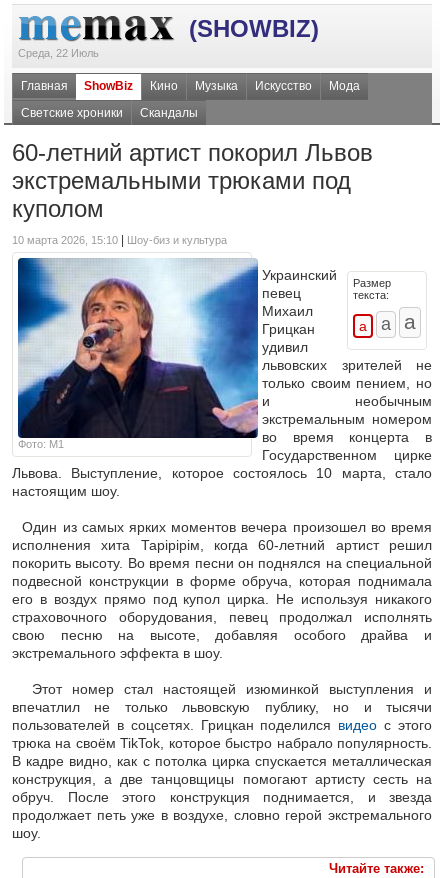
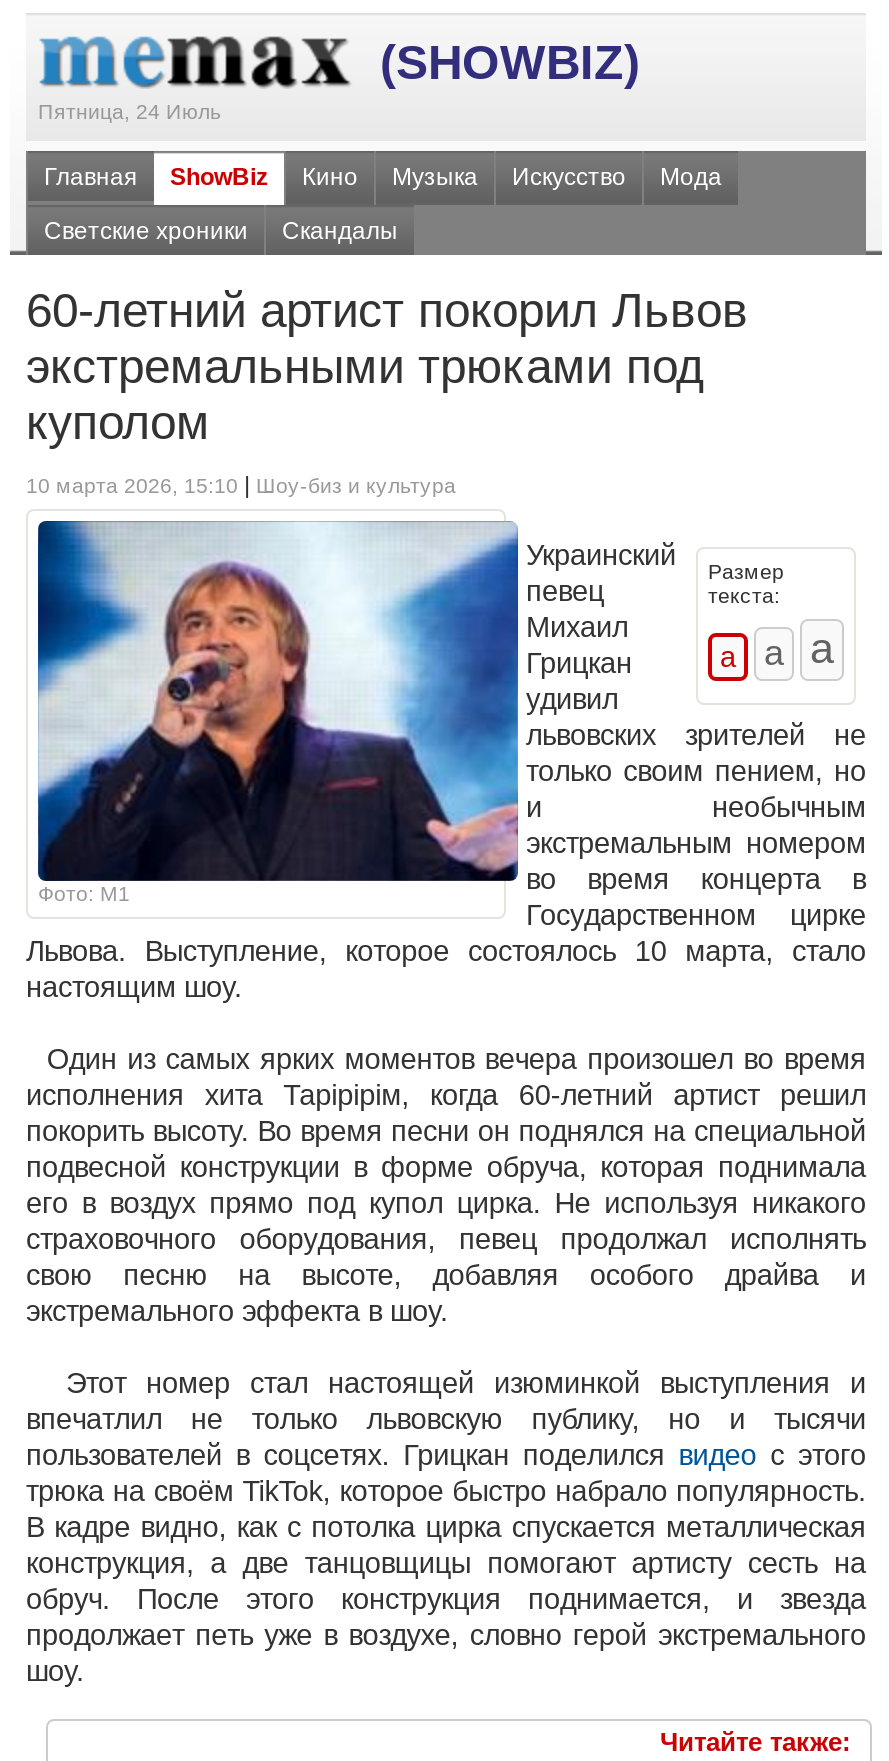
[18,47,99,59] Среда, 22 Июль -> [38,99,222,123] Пятница, 24 Июль

